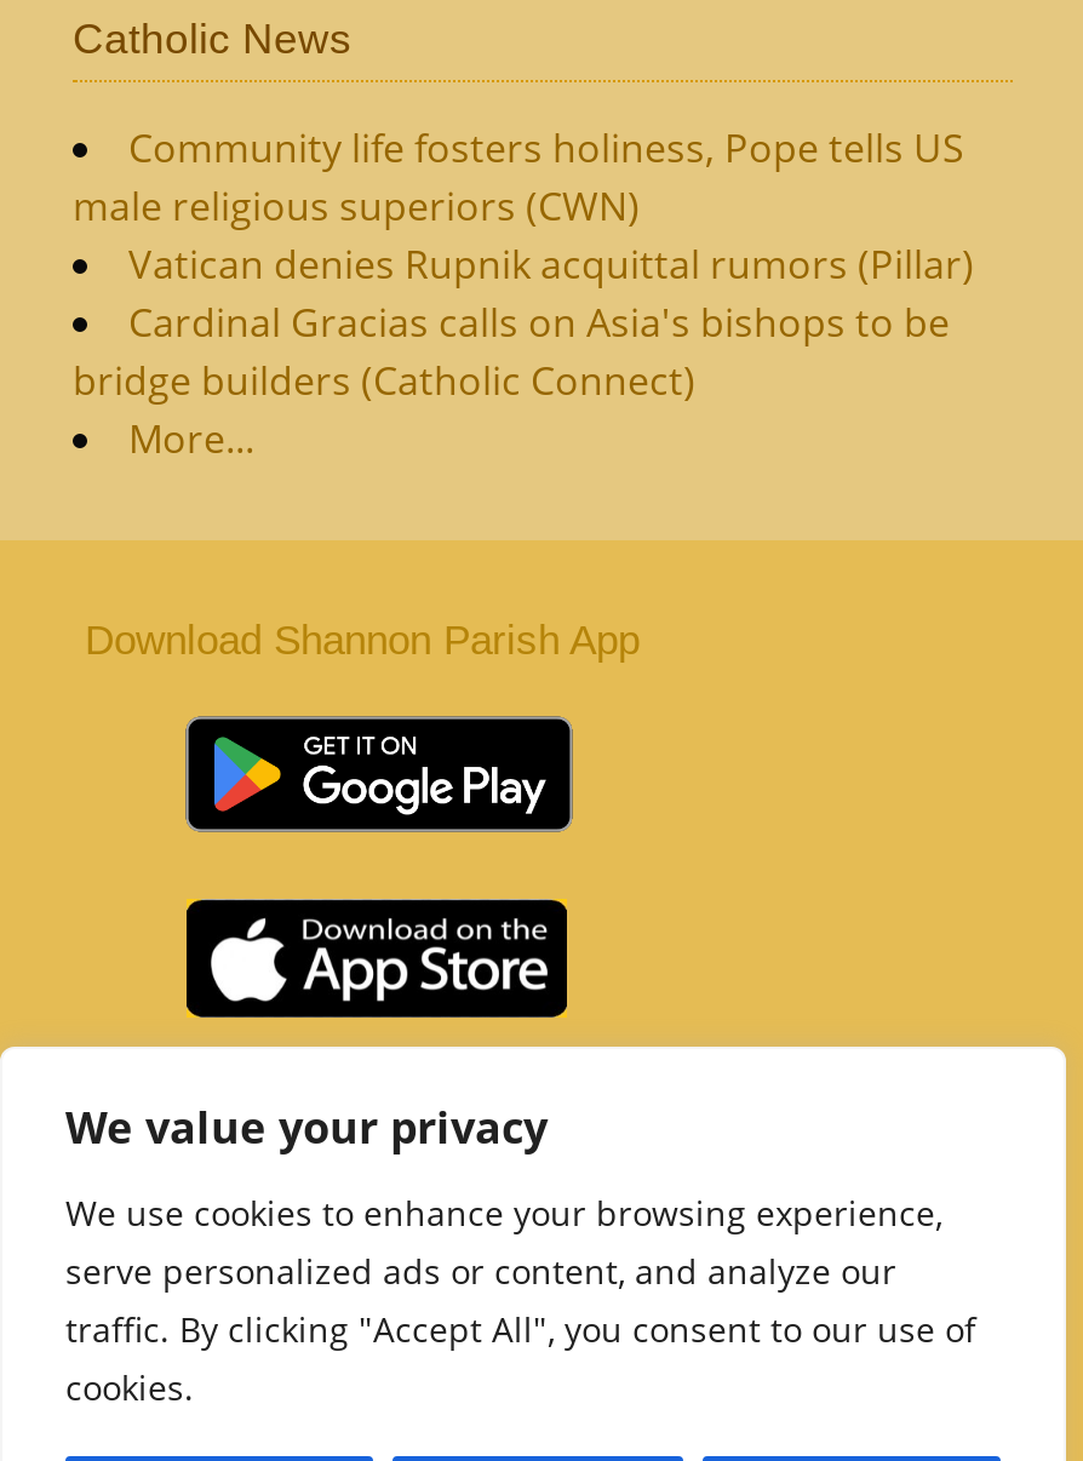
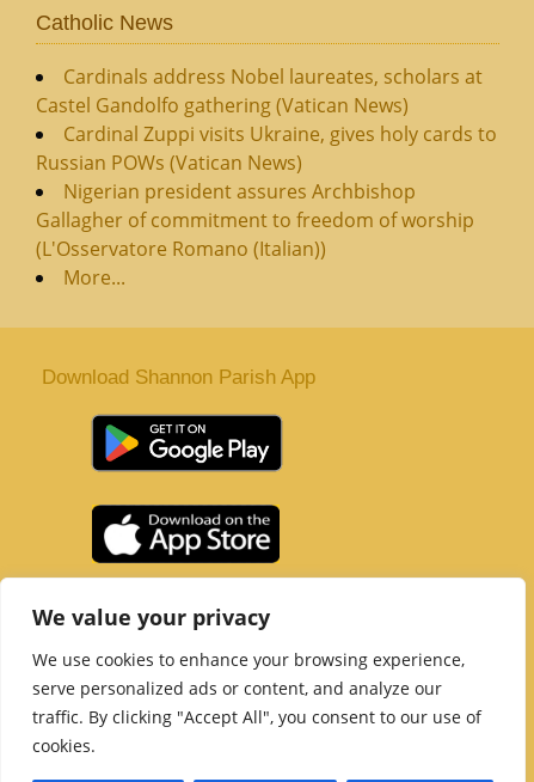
[73,121,974,407] Community life fosters holiness, Pope tells US | male religious superiors (CWN) | Vatican denies Rupnik acquittal rumors (Pillar) | Cardinal Gracias calls on Asia's bishops to be | bridge builders (Catholic Connect) -> [36,63,497,262] Cardinals address Nobel laureates, scholars at | Castel Gandolfo gathering (Vatican News) | Cardinal Zuppi visits Ukraine, gives holy cards to | Russian POWs (Vatican News) | Nigerian president assures Archbishop | Gallagher of commitment to freedom of worship | (L'Osservatore Romano (Italian))

